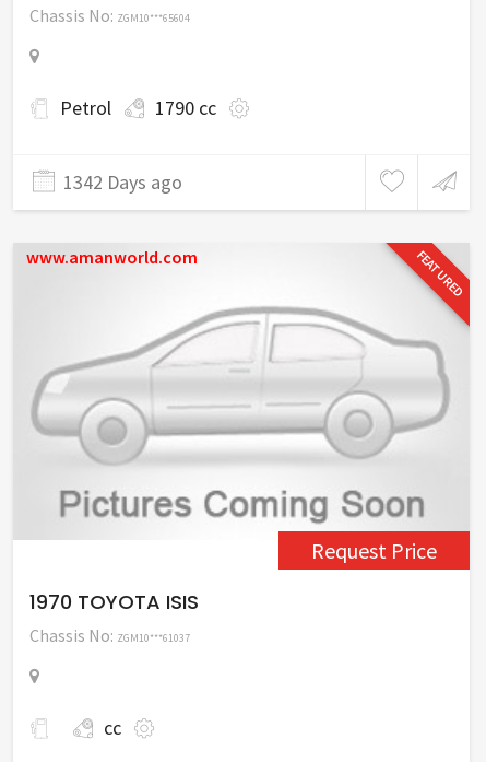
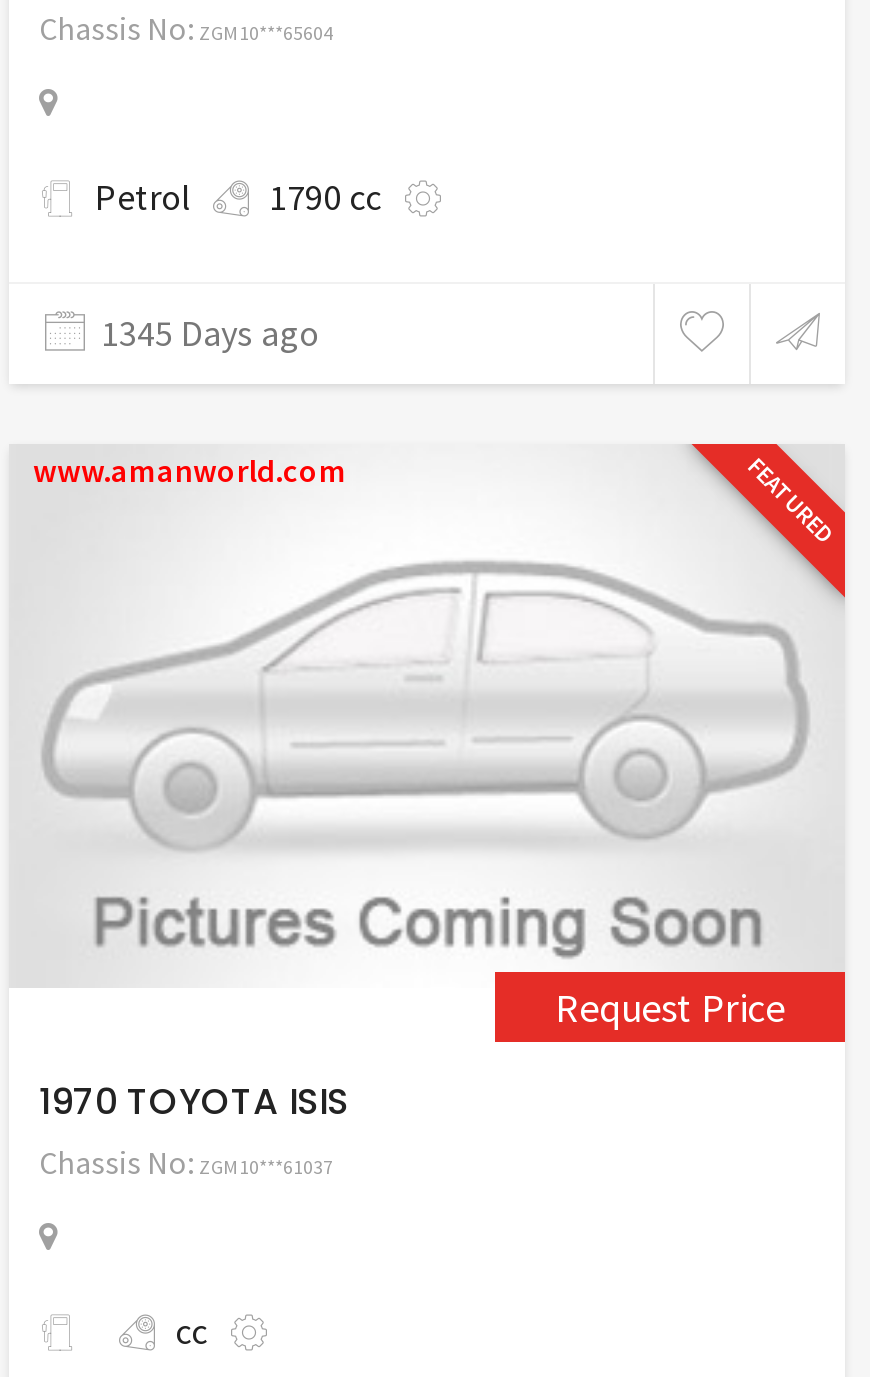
[63,169,182,195] 1342 Days ago -> [101,310,319,356] 1345 Days ago

